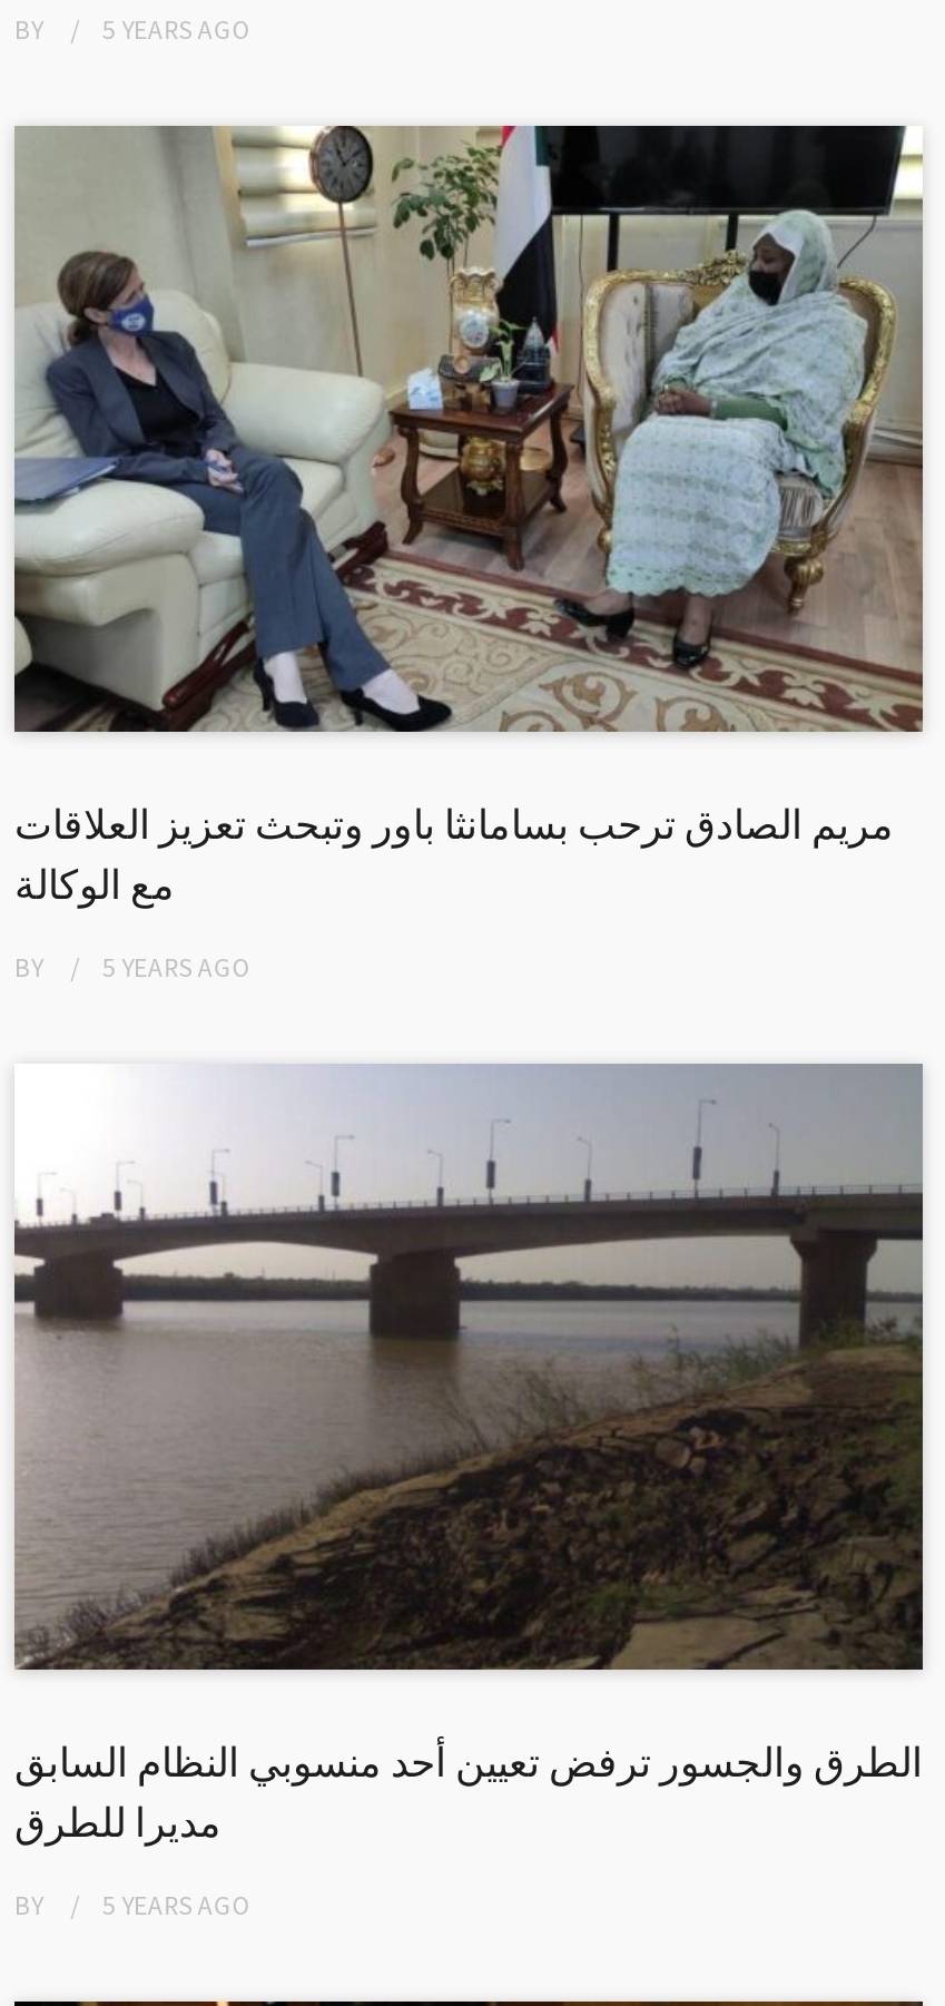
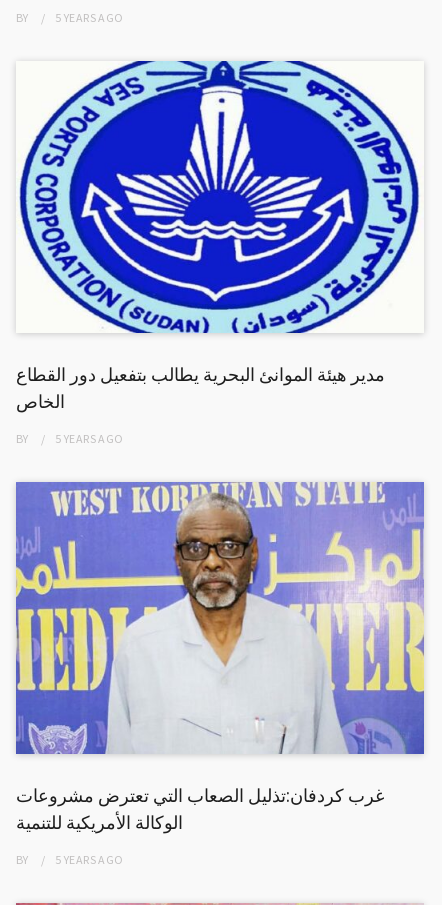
[12,124,925,910] [image] | مريم الصادق ترحب بسامانثا باور وتبحث تعزيز العلاقات | مع الوكالة -> [16,60,424,413] [image] | مدير هيئة الموانئ البحرية يطالب بتفعيل دور القطاع | الخاص
[12,1064,925,1848] [image] | الطرق والجسور ترفض تعيين أحد منسوبي النظام السابق | مديرا للطرق -> [15,481,425,834] [image] | غرب كردفان:تذليل الصعاب التي تعترض مشروعات | الوكالة الأمريكية للتنمية

